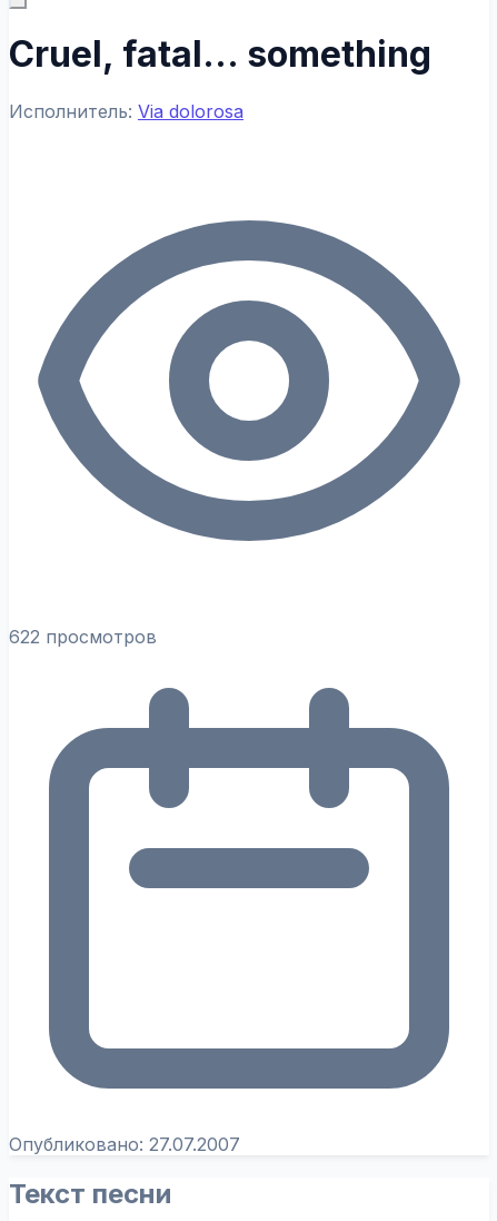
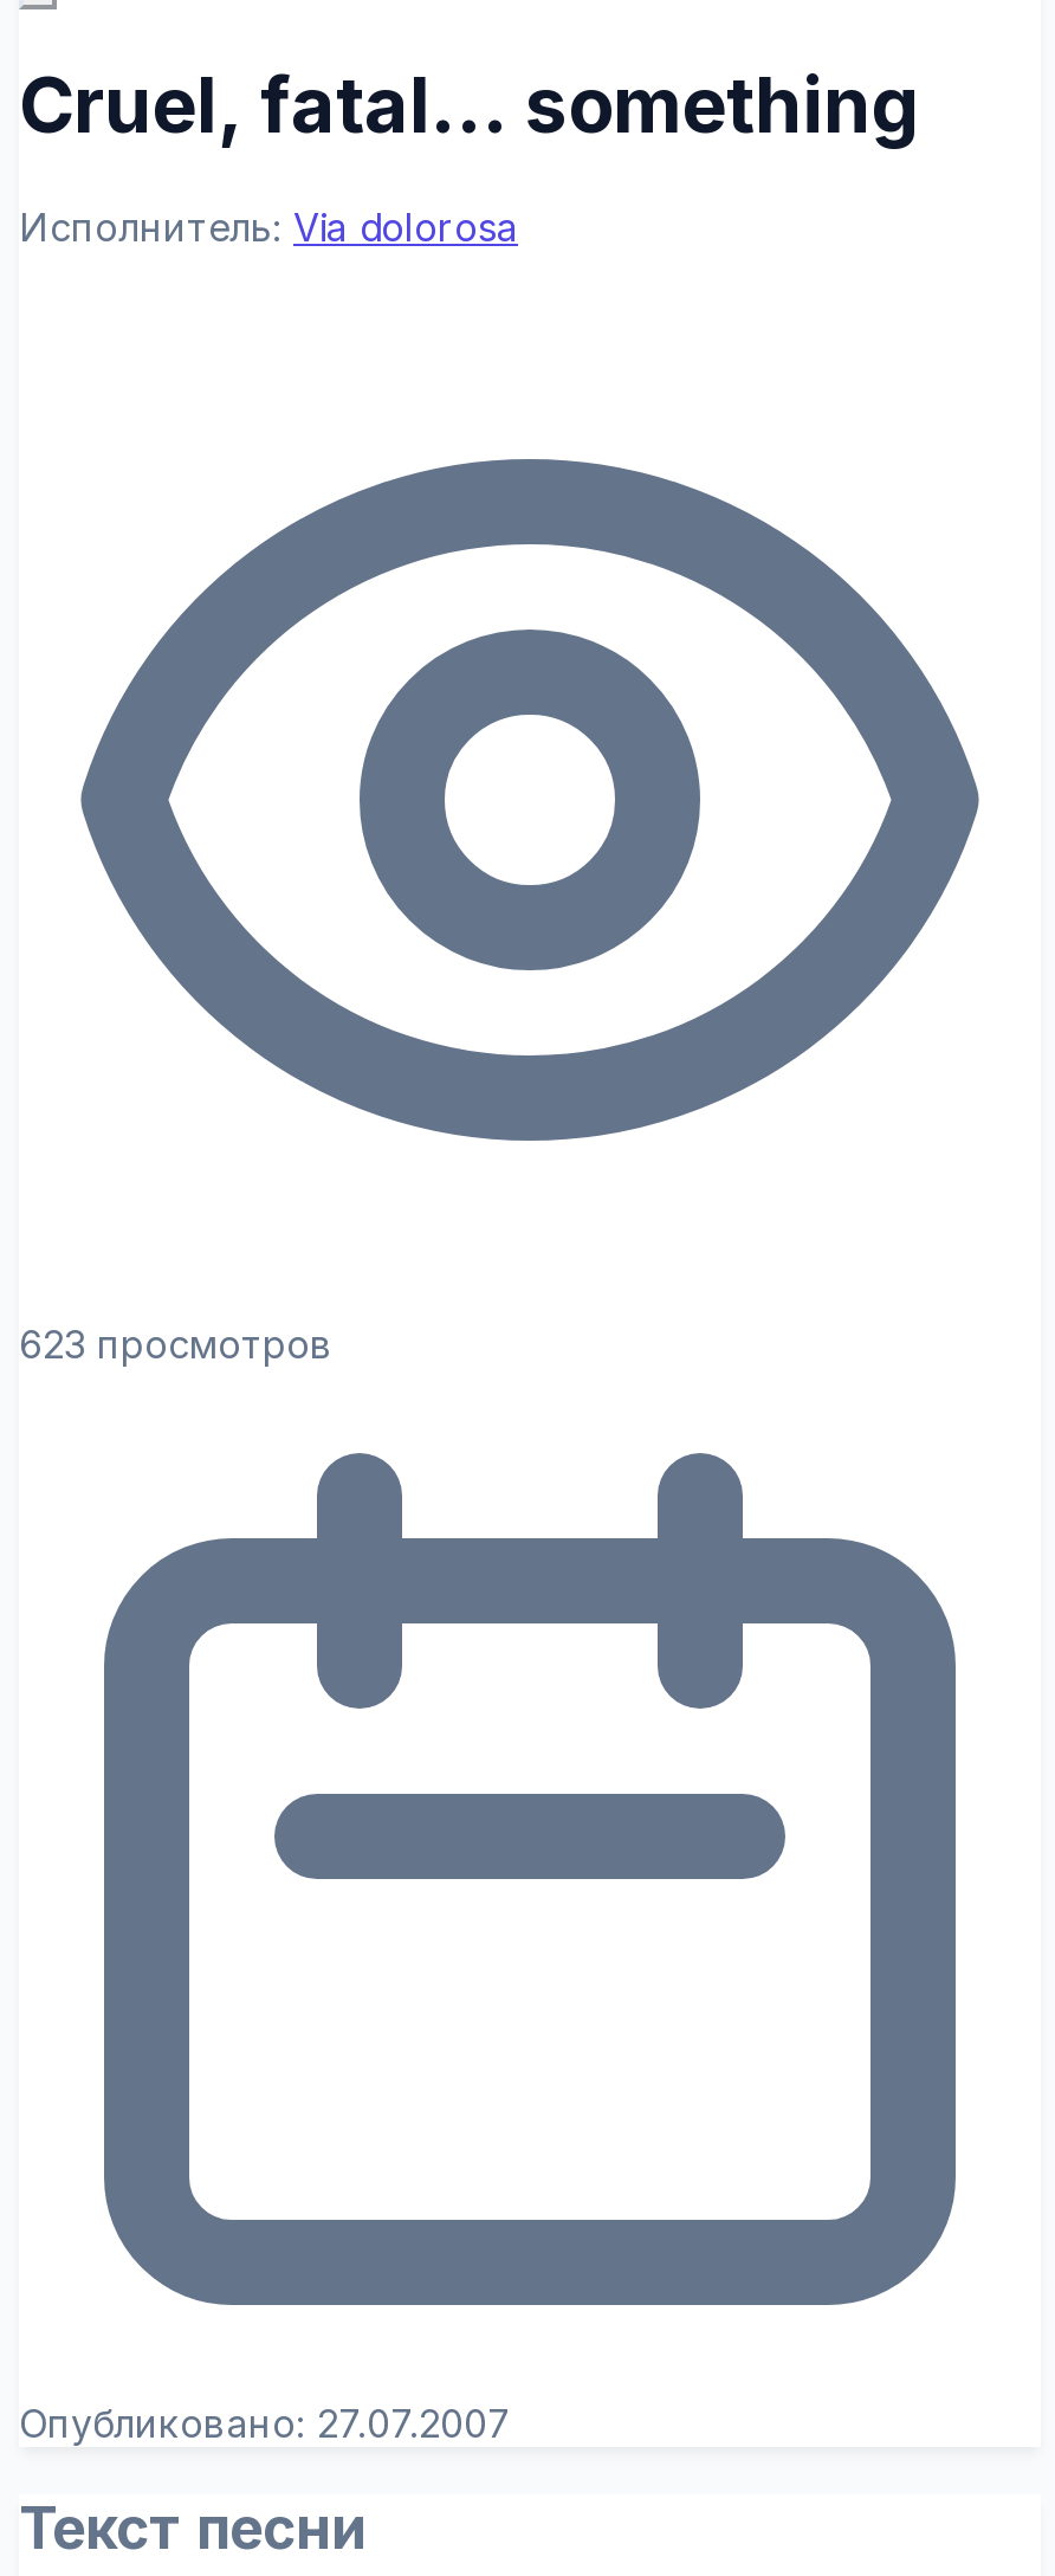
[9,625,157,648] 622 просмотров -> [19,1320,334,1368] 623 просмотров

